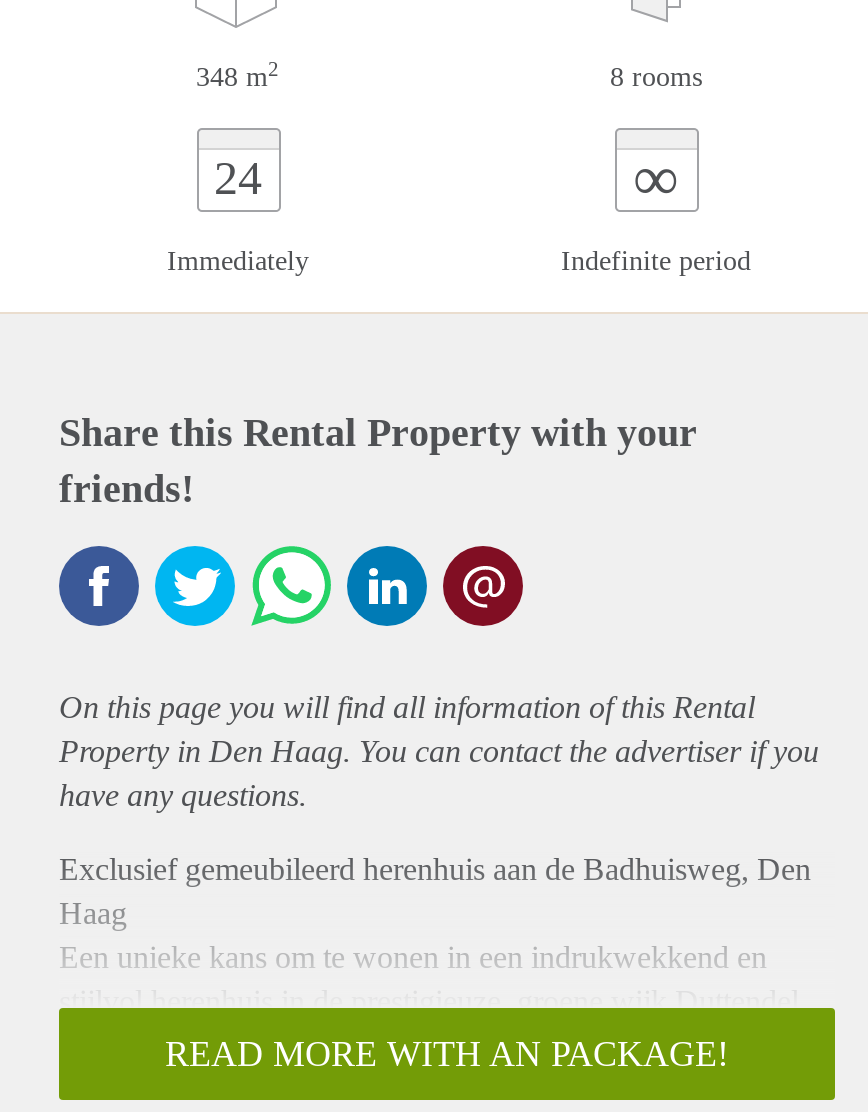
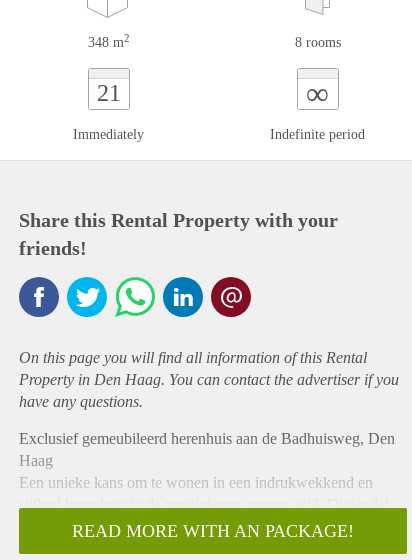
[214,153,262,205] 24 -> [96,80,120,106] 21

